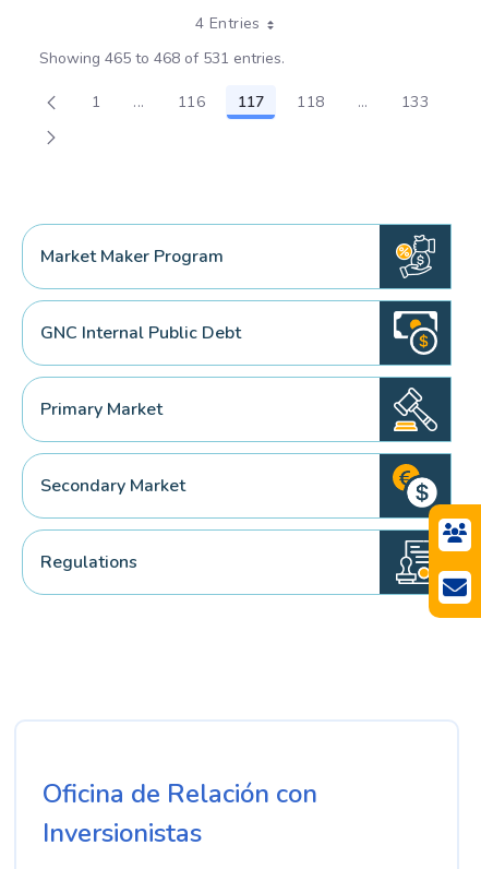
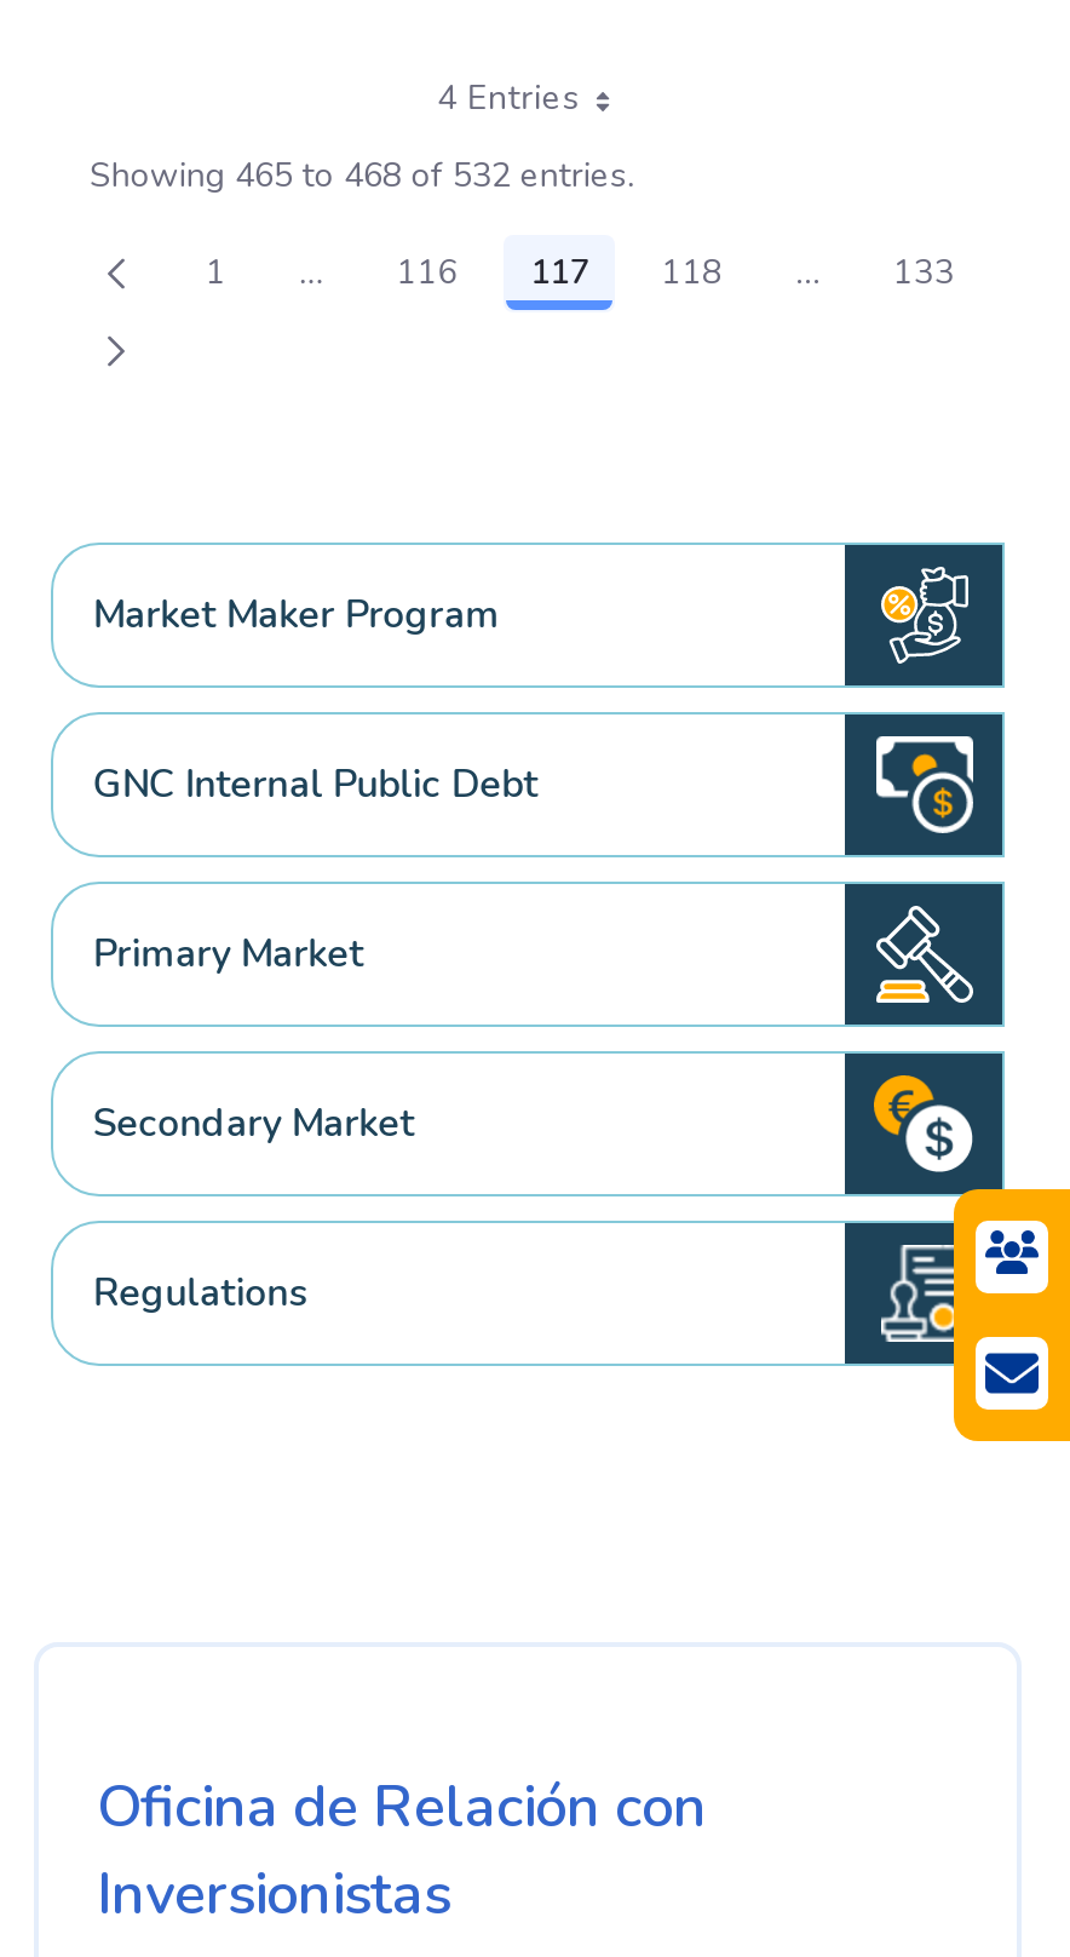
[39,48,285,68] Showing 465 to 468 of 531 entries. -> [89,152,634,198] Showing 465 to 468 of 532 entries.
[428,503,478,562] [image] -> [954,1165,1063,1296] [image]
[428,570,478,629] [image] -> [951,1313,1063,1444] [image]

